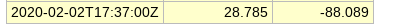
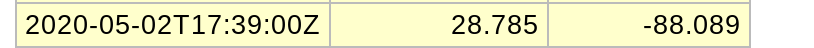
[11,5,159,20] 2020-02-02T17:37:00Z -> [25,10,321,40] 2020-05-02T17:39:00Z

